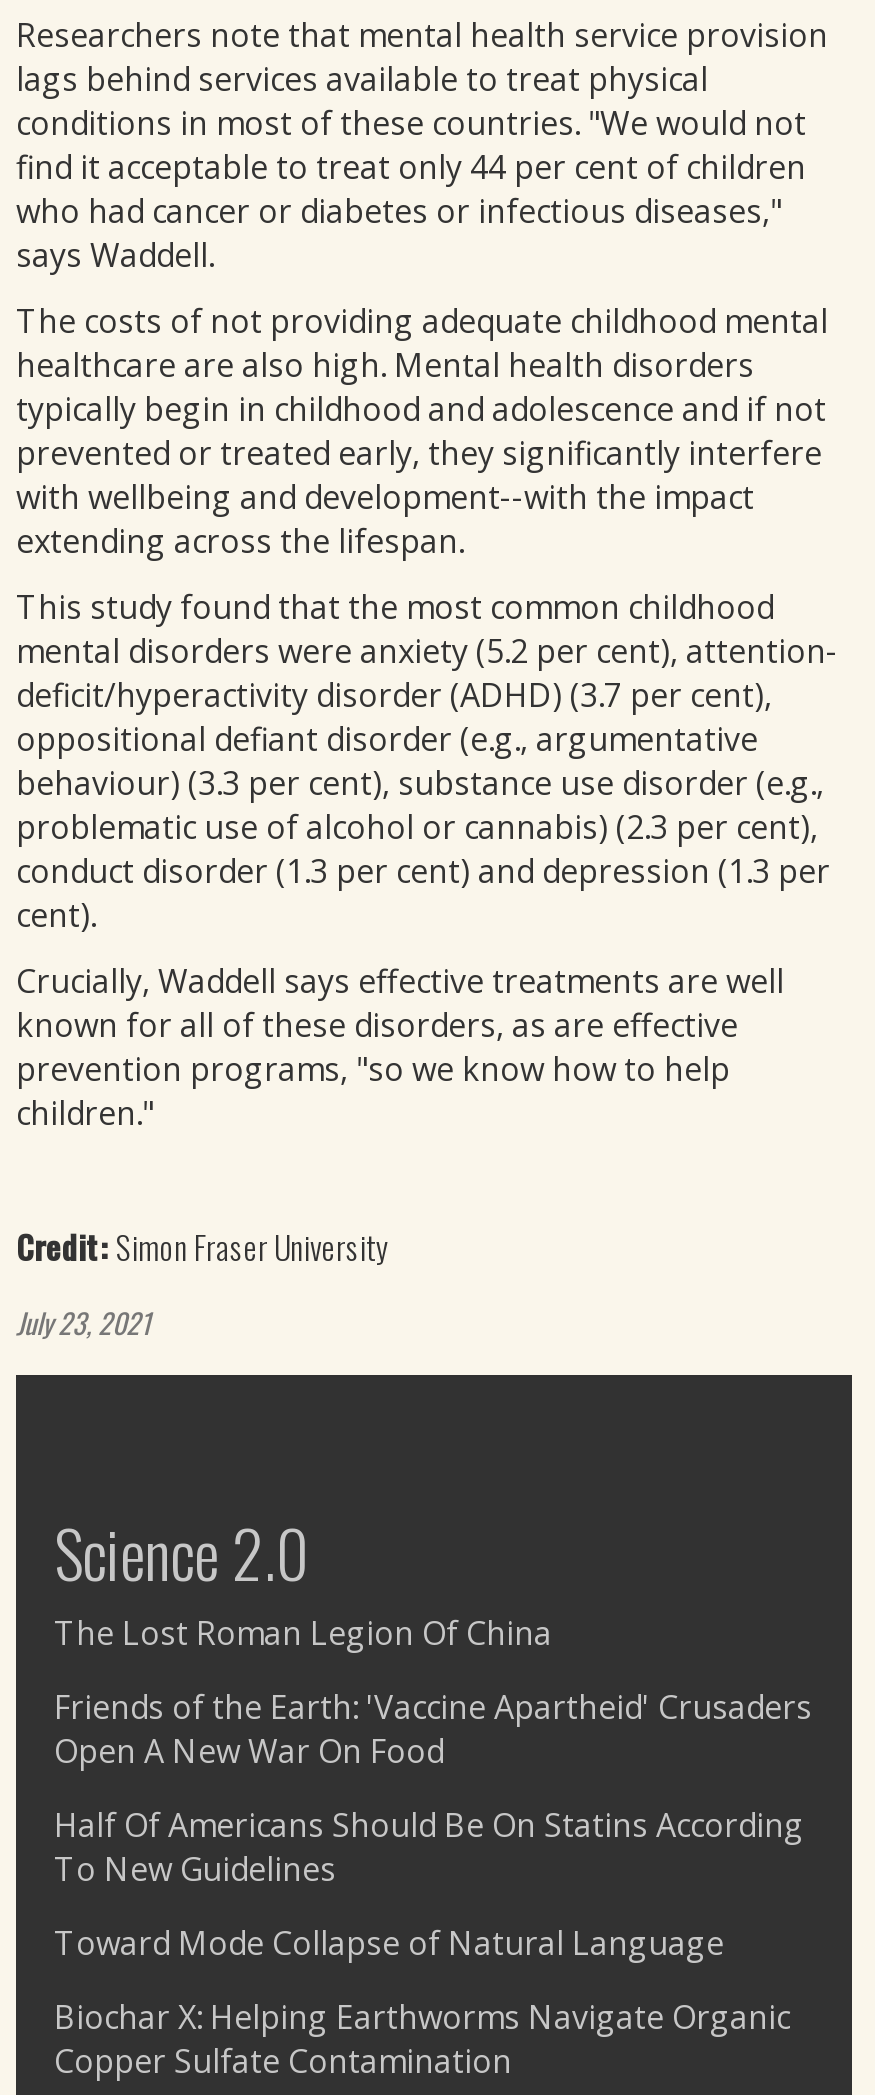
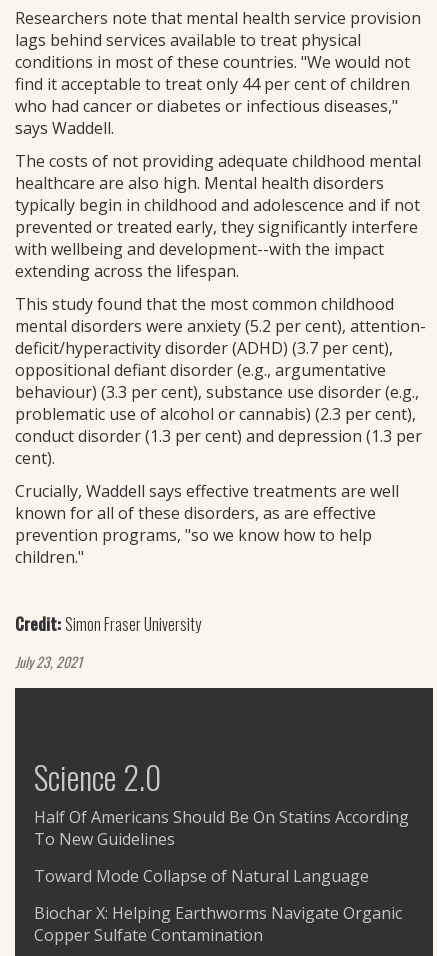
[54,1611,812,1773] The Lost Roman Legion Of China | Friends of the Earth: 'Vaccine Apartheid' Crusaders | Open A New War On Food -> none

